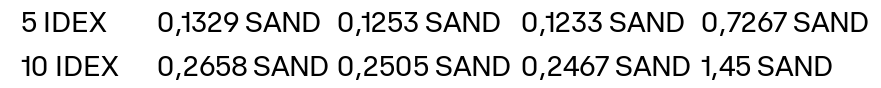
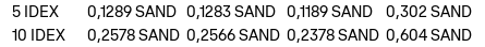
[157,3,869,39] 0,1329 SAND 0,1253 SAND 0,1233 SAND 0,7267 SAND -> [87,2,472,21] 0,1289 SAND 0,1283 SAND 0,1189 SAND | 0,302 SAND
[157,47,833,83] 0,2658 SAND 0,2505 SAND 0,2467 SAND 1,45 SAND -> [87,25,472,45] 0,2578 SAND 0,2566 SAND 0,2378 SAND 0,604 SAND

